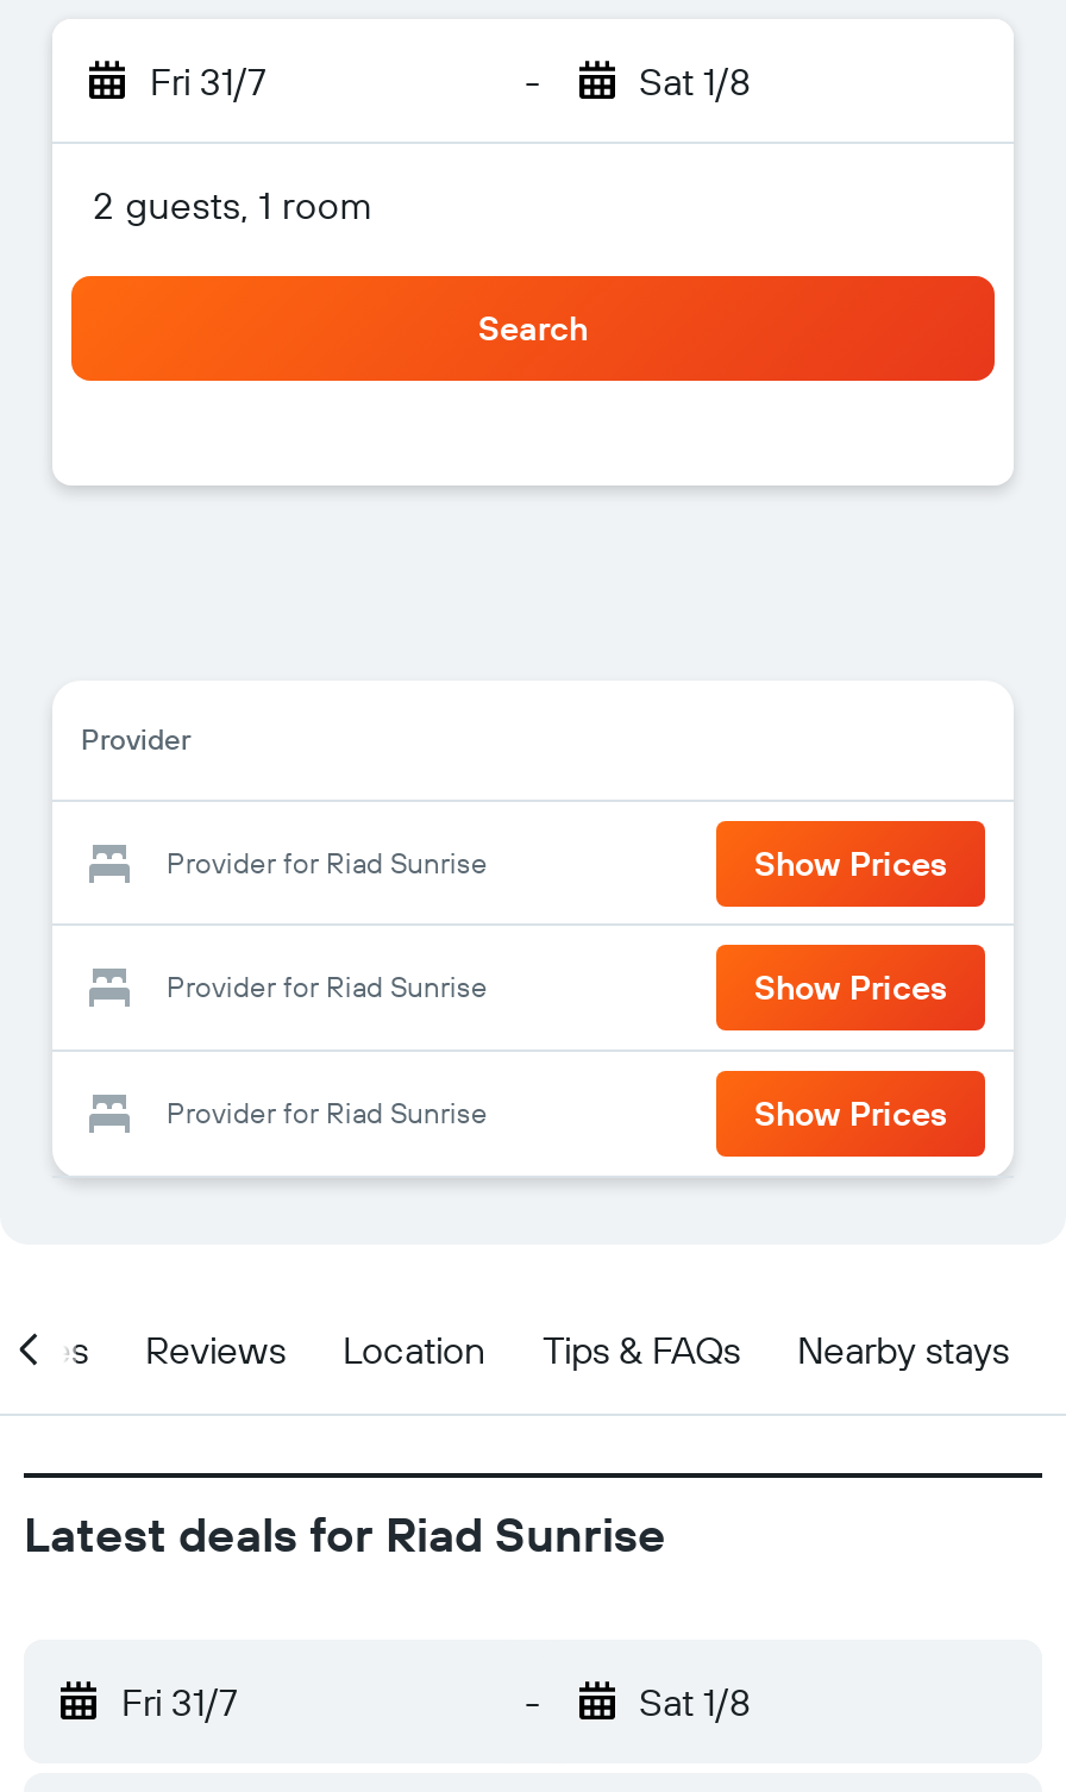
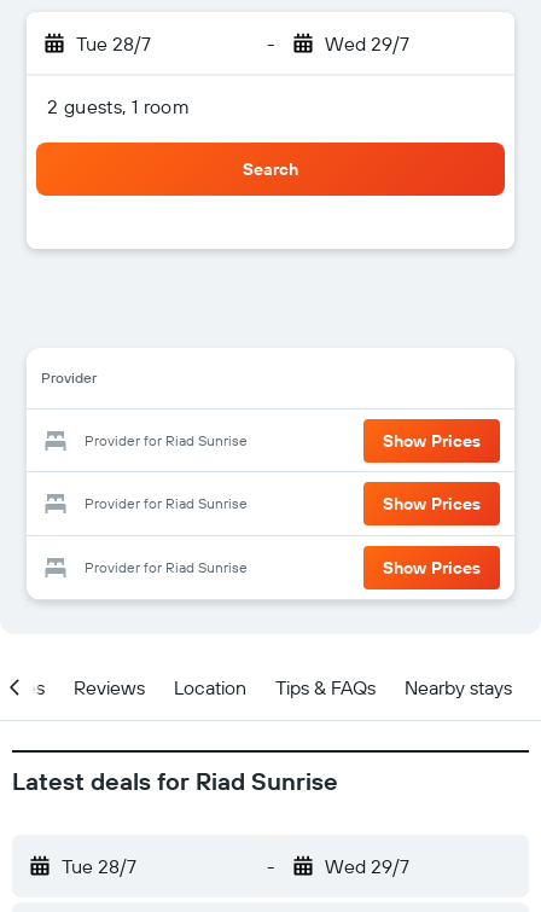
[150,57,266,105] Fri 31/7 -> [76,31,151,56] Tue 28/7
[639,57,751,105] Sat 1/8 -> [324,31,409,56] Wed 29/7
[121,1678,238,1725] Fri 31/7 -> [62,854,136,878] Tue 28/7
[639,1678,751,1725] Sat 1/8 -> [324,854,409,878] Wed 29/7

